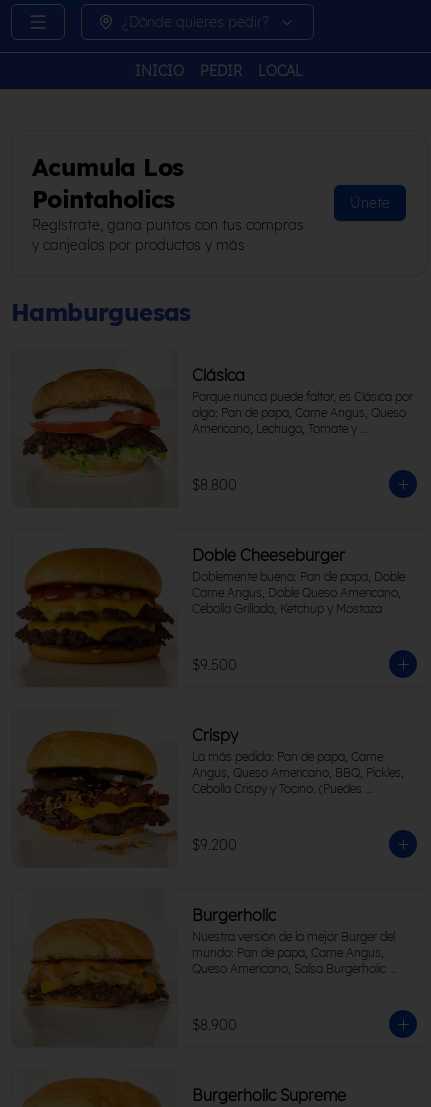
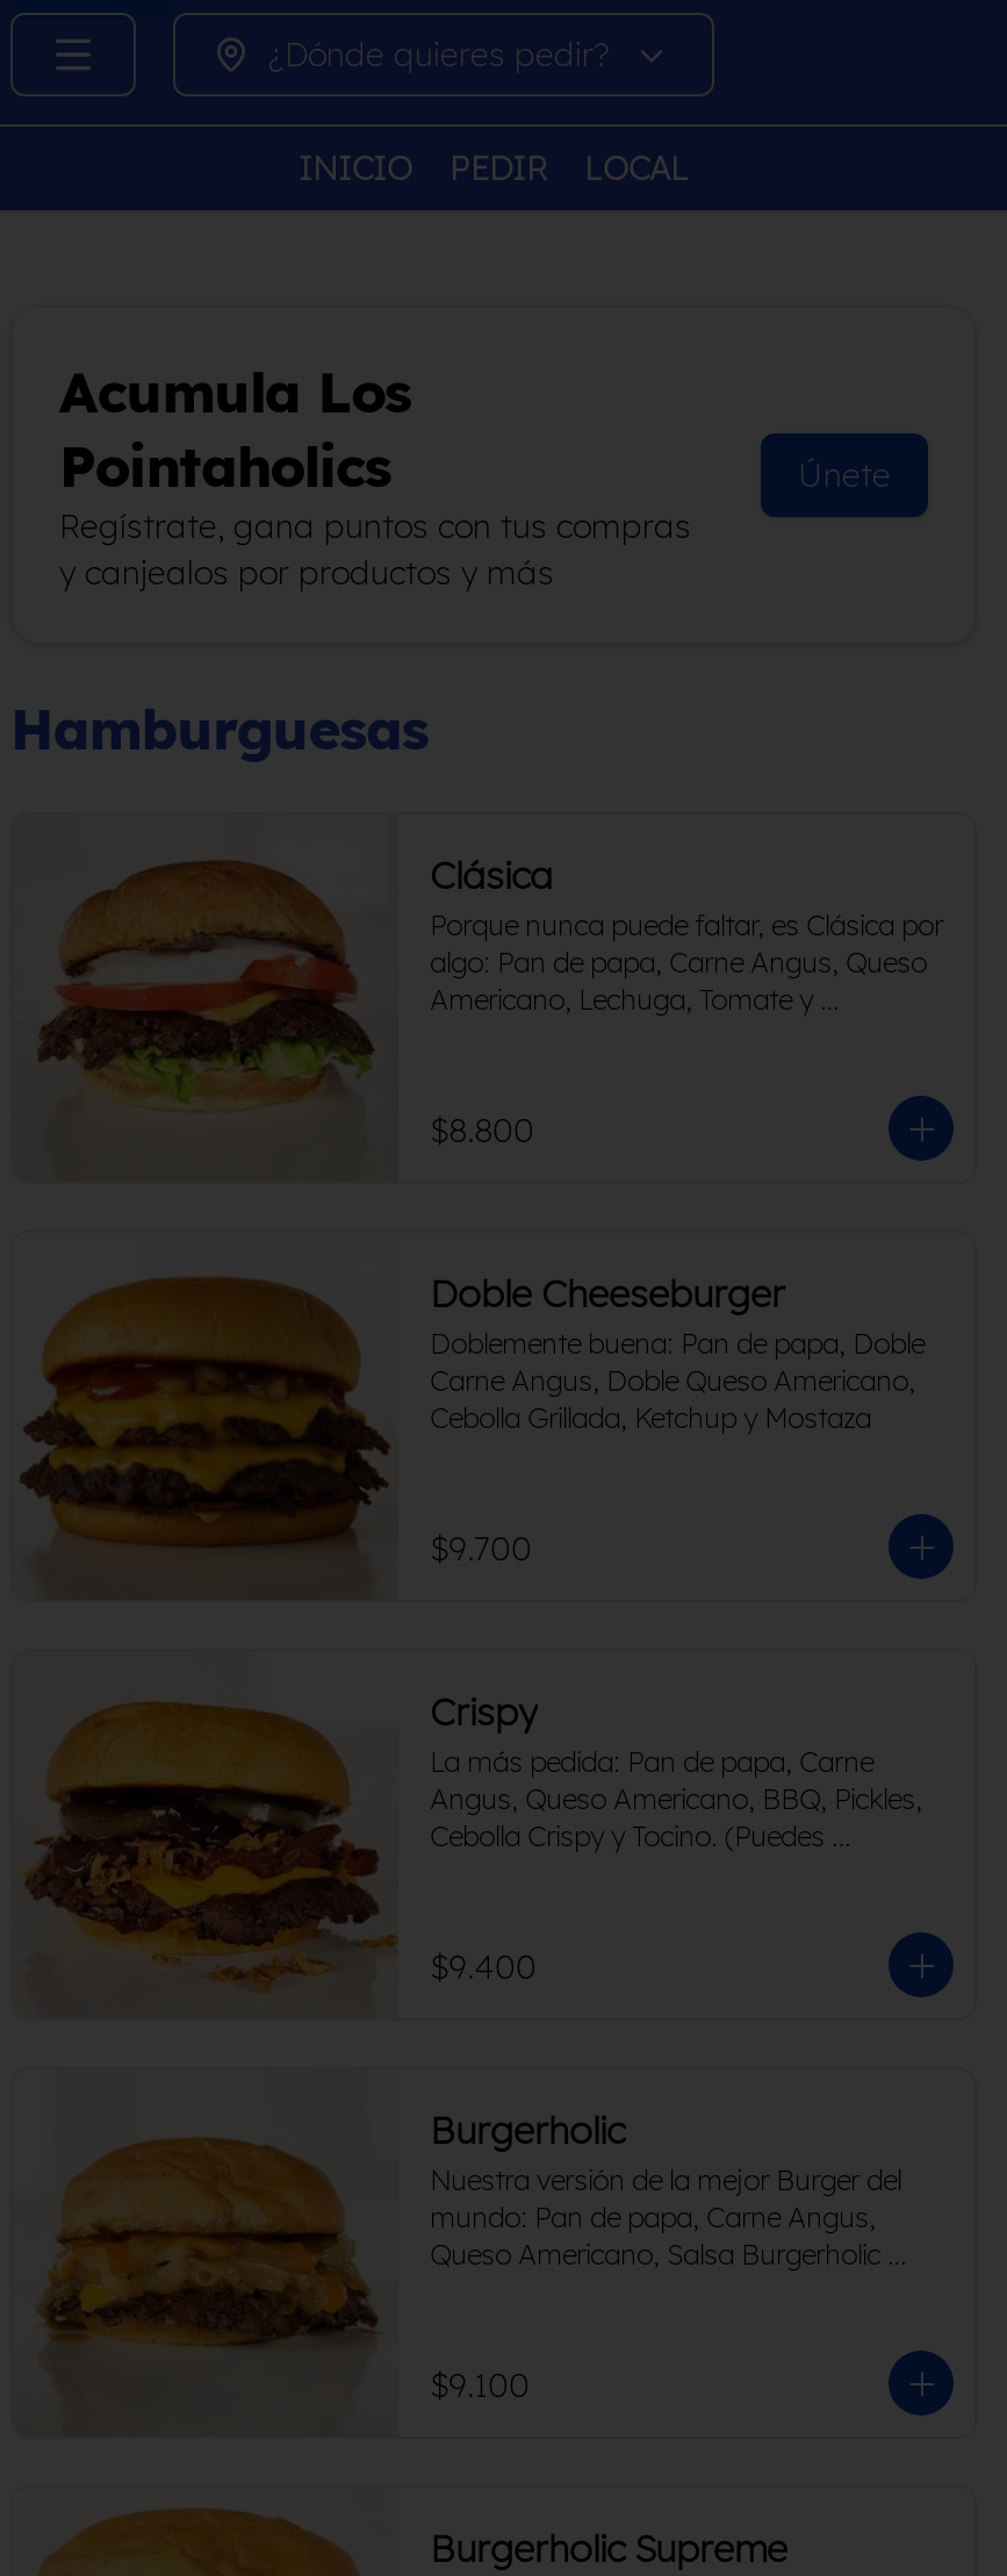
[192,656,237,674] $9.500 -> [430,1528,532,1570] $9.700
[192,836,237,854] $9.200 -> [430,1946,537,1988] $9.400
[192,1016,237,1034] $8.900 -> [430,2365,530,2406] $9.100

